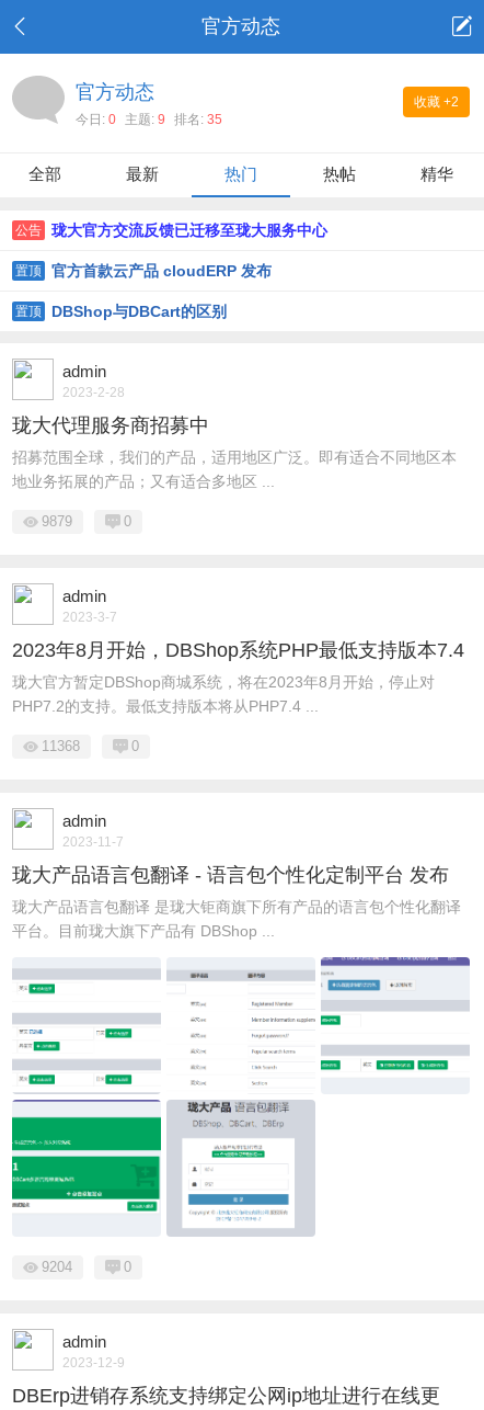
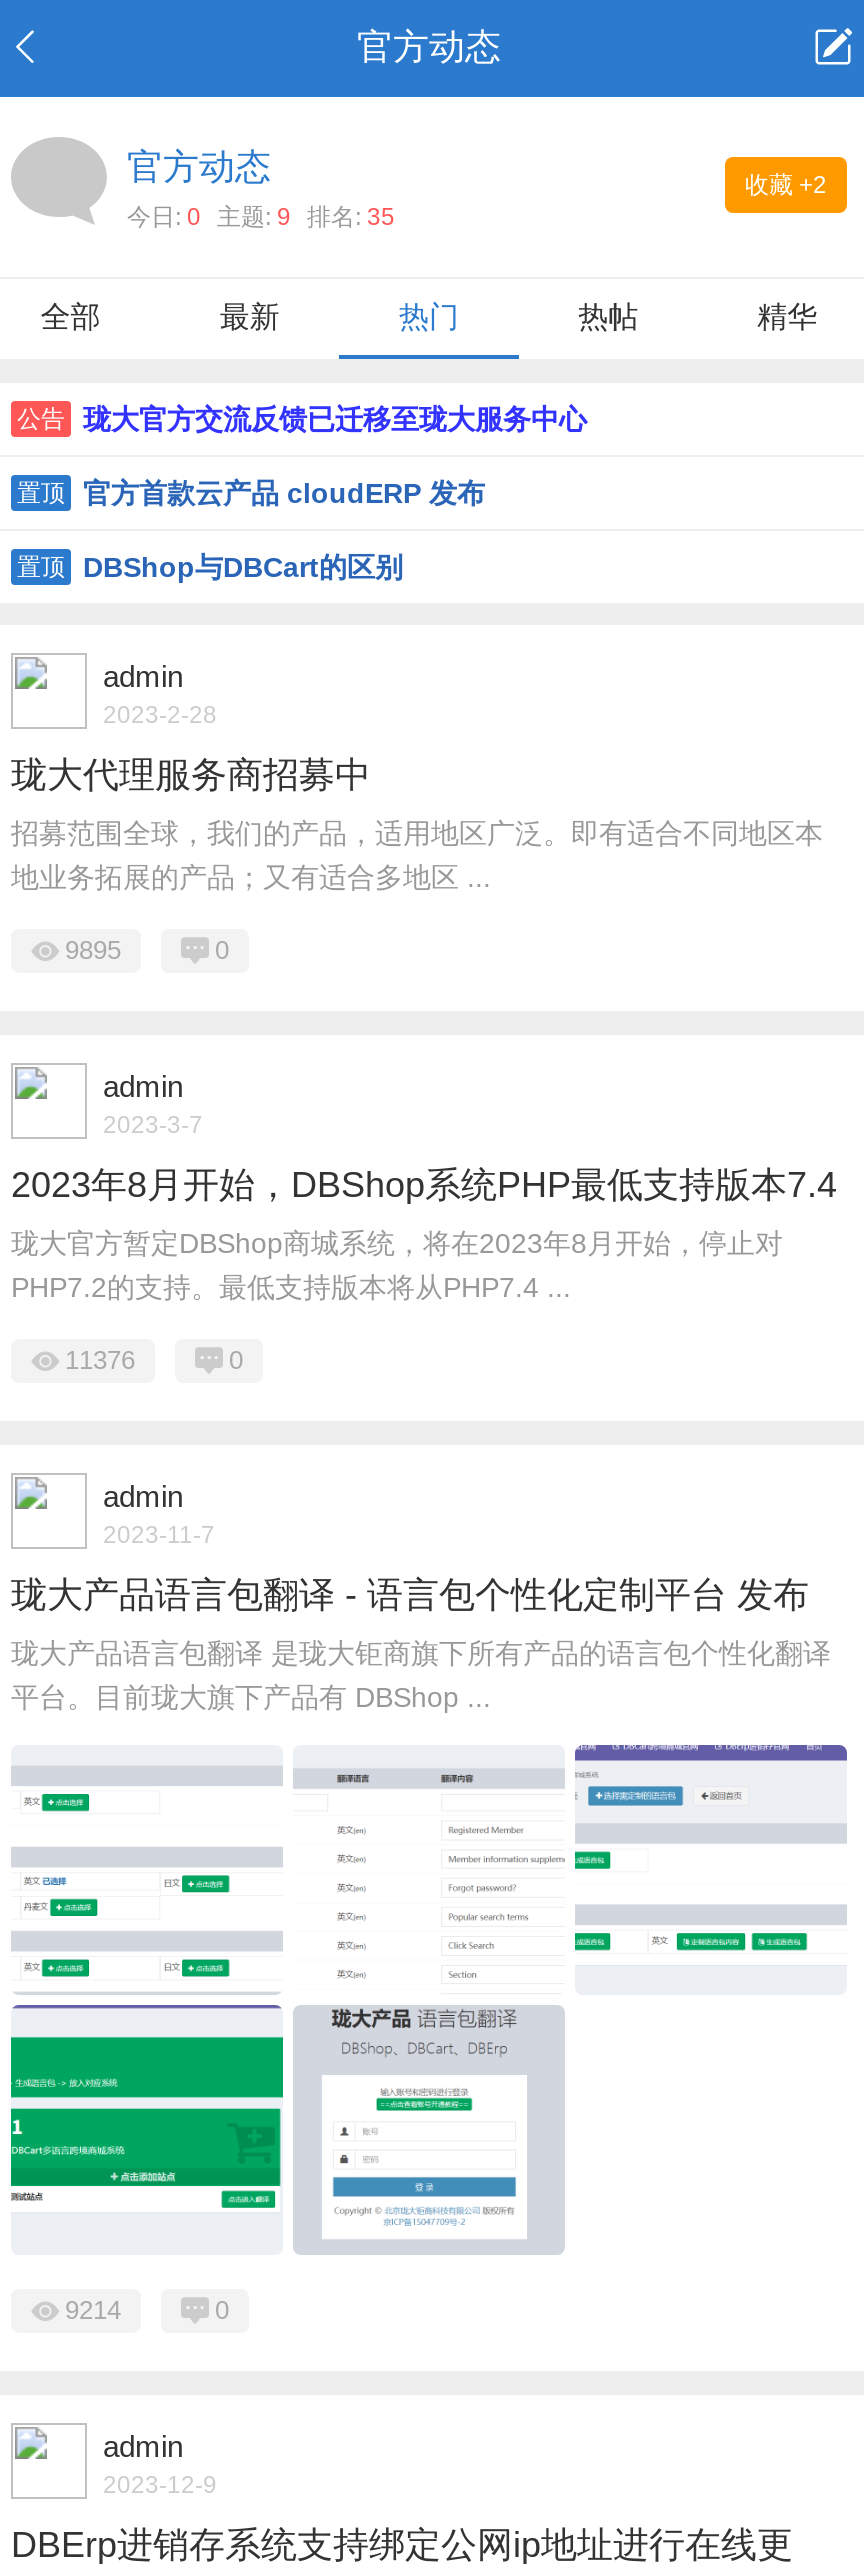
[42,513,72,530] 9879 -> [65,935,121,965] 9895
[42,738,80,754] 11368 -> [65,1345,135,1375] 11376
[42,1259,72,1275] 9204 -> [65,2295,121,2325] 9214

